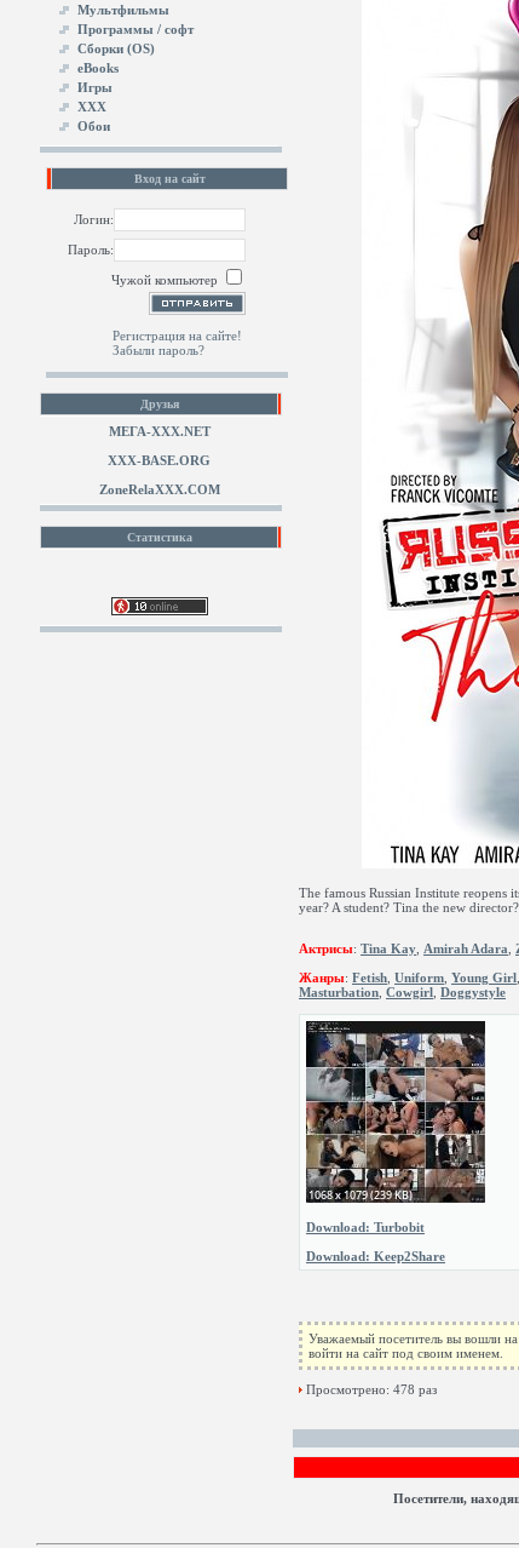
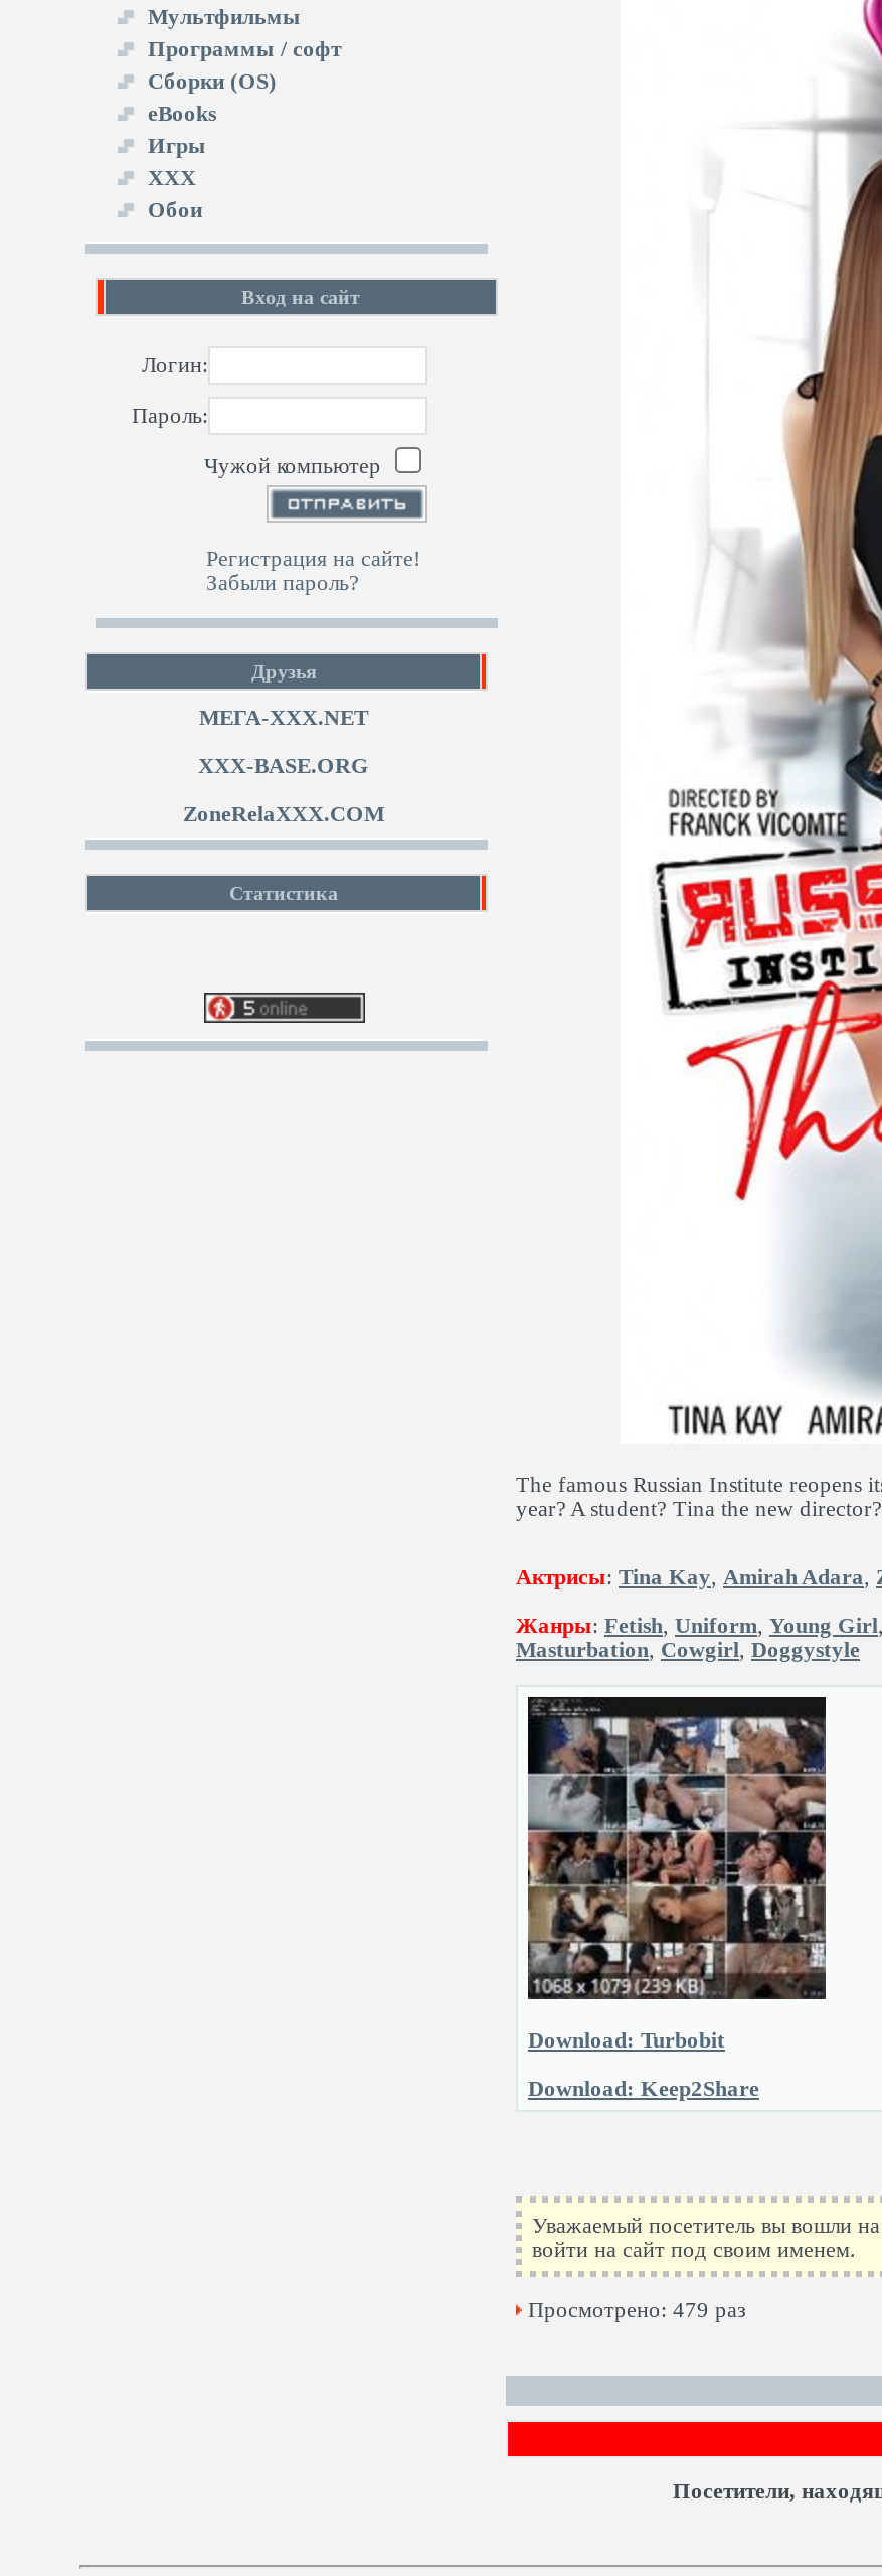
[302,1382,437,1397] Просмотрено: 478 раз -> [522,2297,745,2321] Просмотрено: 479 раз

